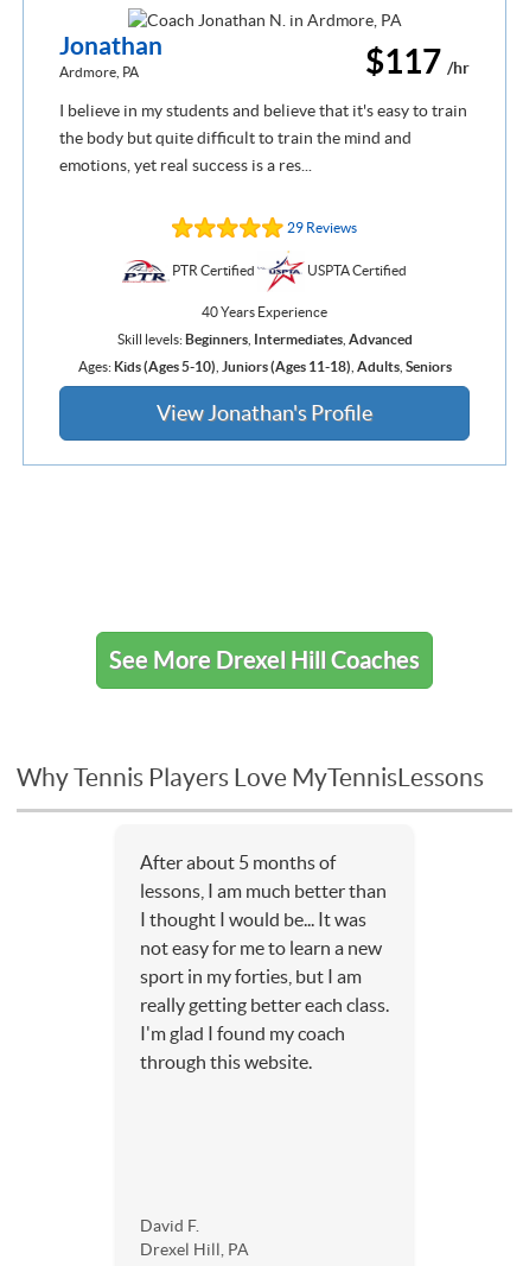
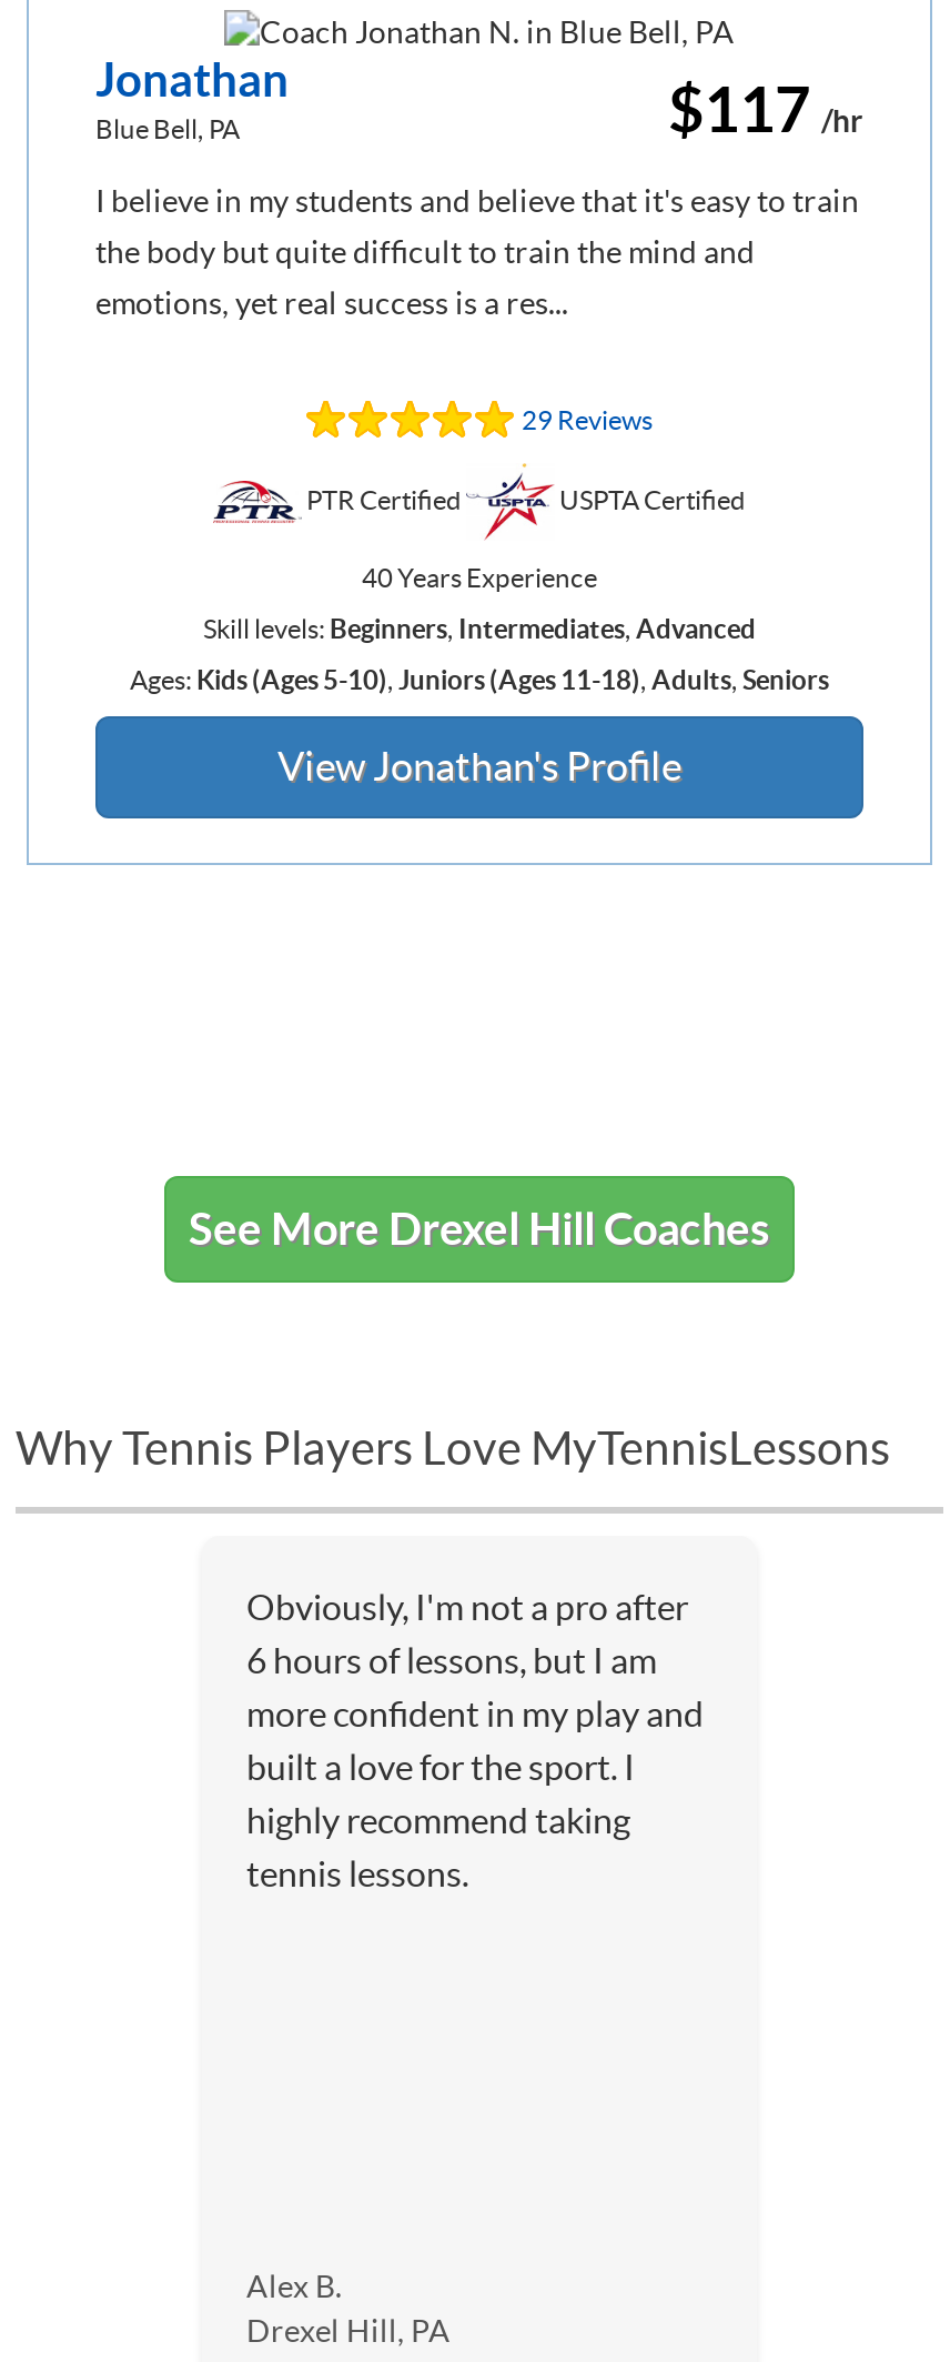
[59,64,139,79] Ardmore, PA -> [95,114,240,143] Blue Bell, PA
[140,852,389,1073] After about 5 months of | lessons, I am much better than | I thought I would be... It was | not easy for me to learn a new | sport in my forties, but I am | really getting better each class. | I'm glad I found my coach | through this website. -> [246,1588,704,1894] Obviously, I'm not a pro after | 6 hours of lessons, but I am | more confident in my play and | built a love for the sport. I | highly recommend taking | tennis lessons.
[140,1217,199,1236] David F. -> [246,2270,342,2305] Alex B.

